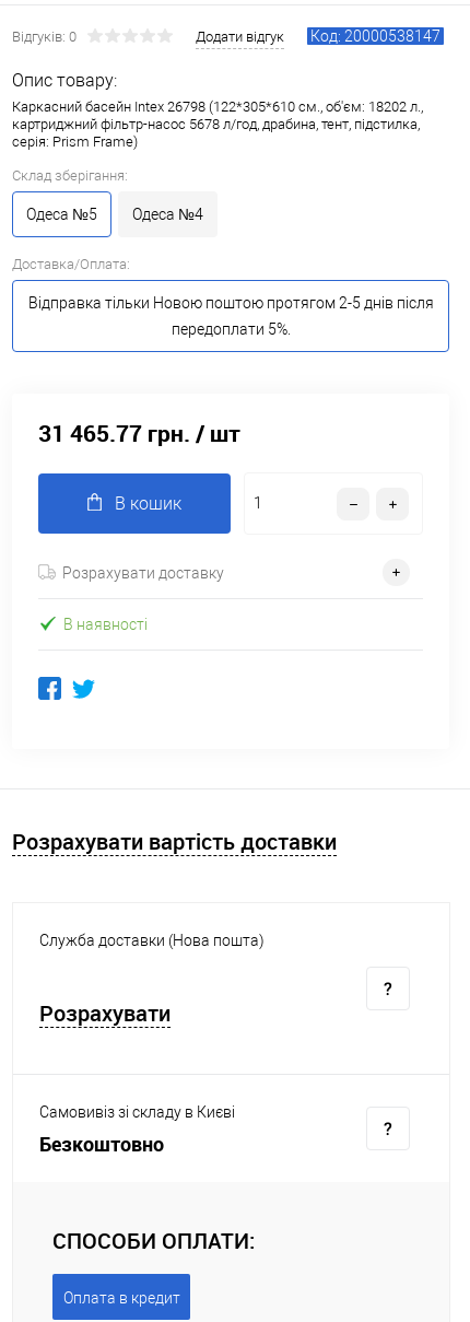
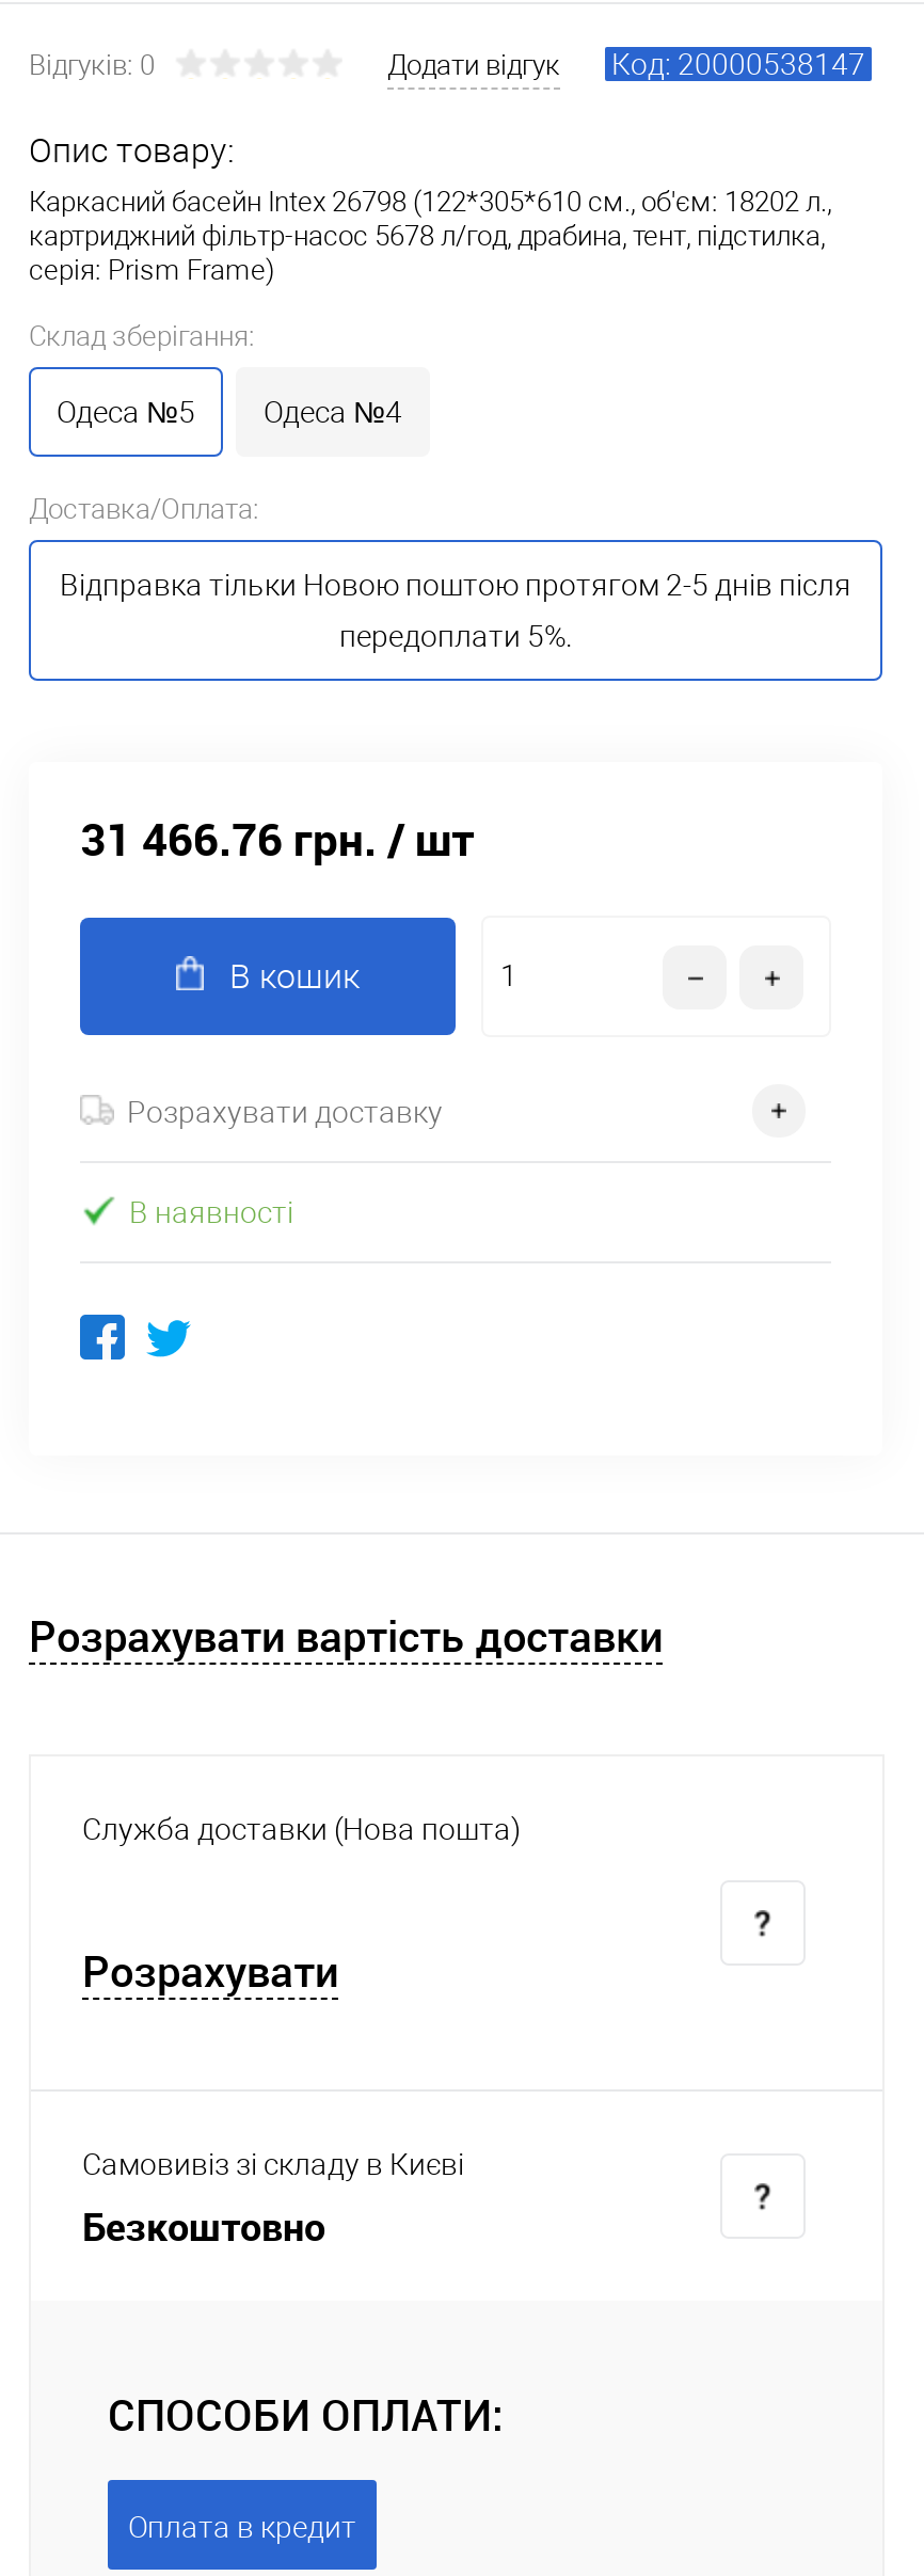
[38,418,240,449] 31 465.77 грн. / шт -> [80,810,475,870] 31 466.76 грн. / шт

